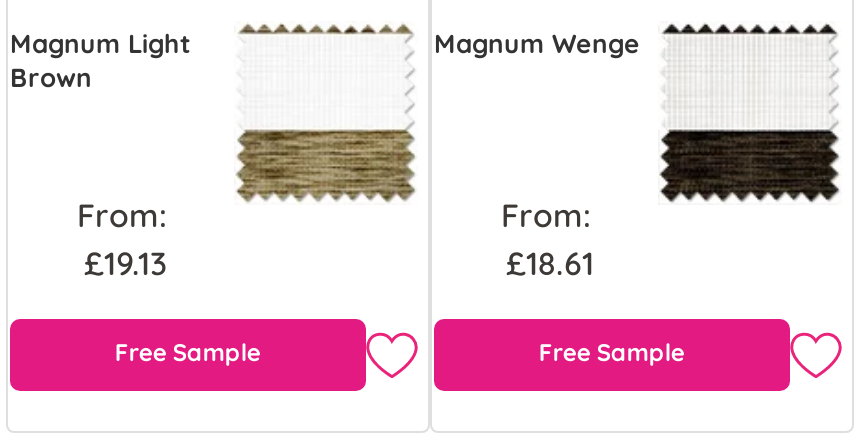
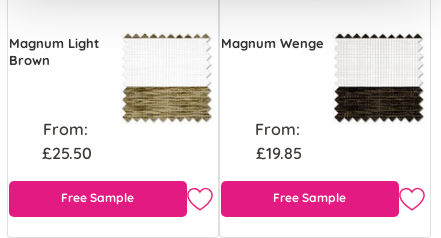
[84,243,168,283] £19.13 -> [42,143,92,163] £25.50
[506,243,594,283] £18.61 -> [256,143,302,163] £19.85

